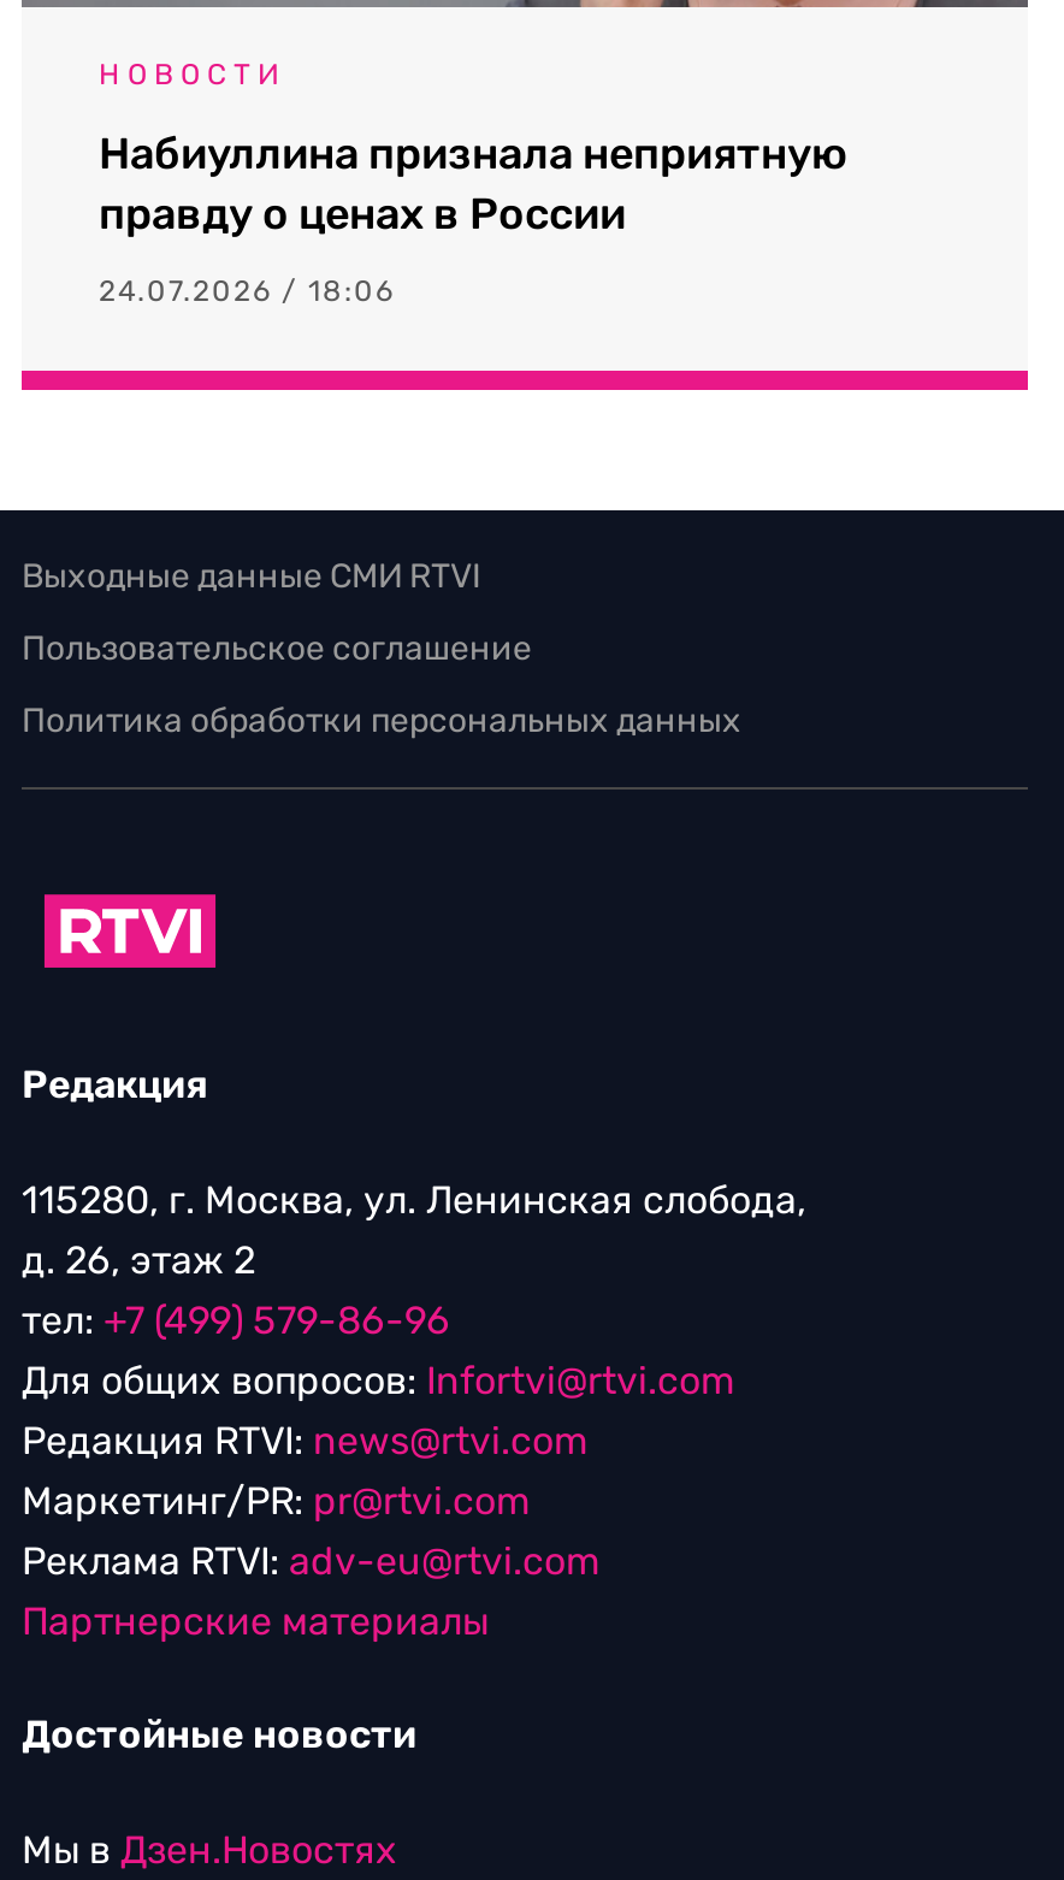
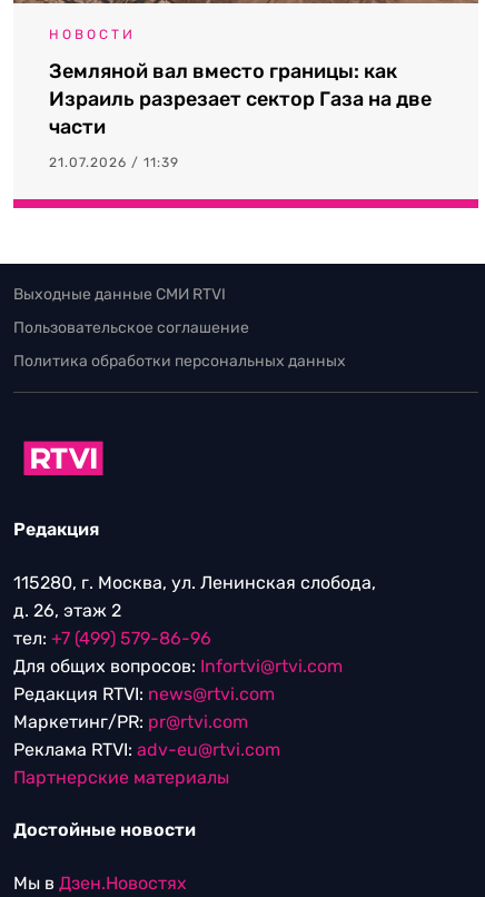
[99,128,847,241] Набиуллина признала неприятную | правду о ценах в России -> [49,59,432,139] Земляной вал вместо границы: как | Израиль разрезает сектор Газа на две | части
[99,275,395,308] 24.07.2026 / 18:06 -> [49,155,179,170] 21.07.2026 / 11:39

